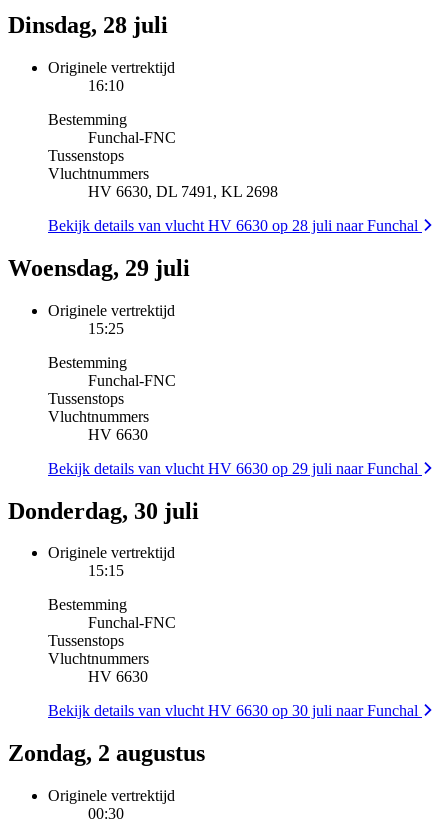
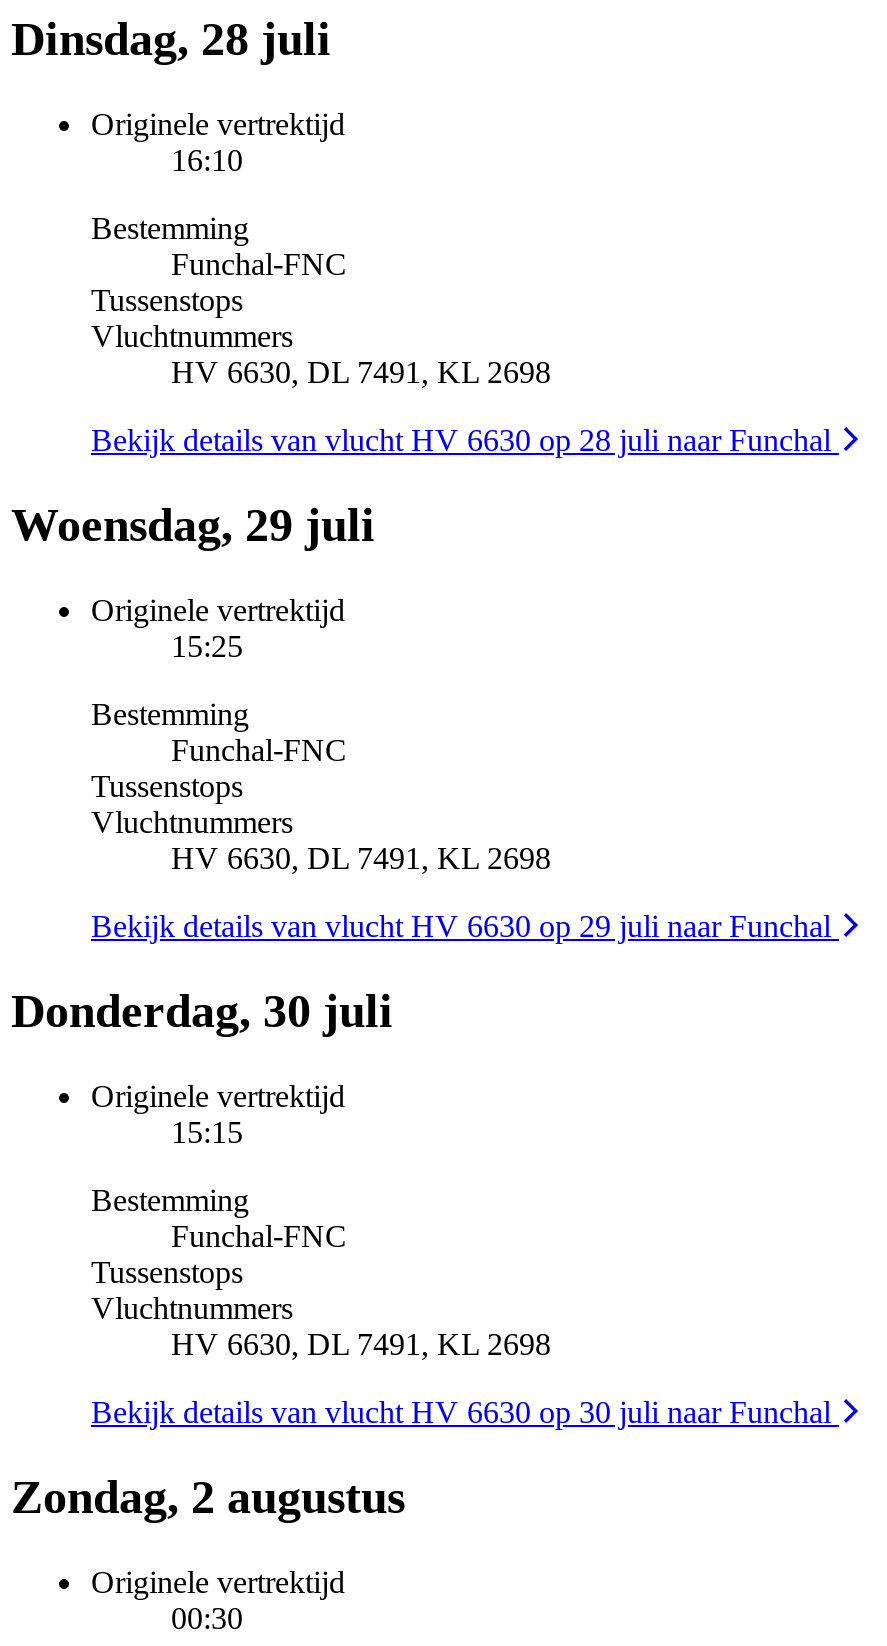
[88,426,148,443] HV 6630 -> [171,841,551,875] HV 6630, DL 7491, KL 2698
[88,668,148,685] HV 6630 -> [171,1327,551,1361] HV 6630, DL 7491, KL 2698

